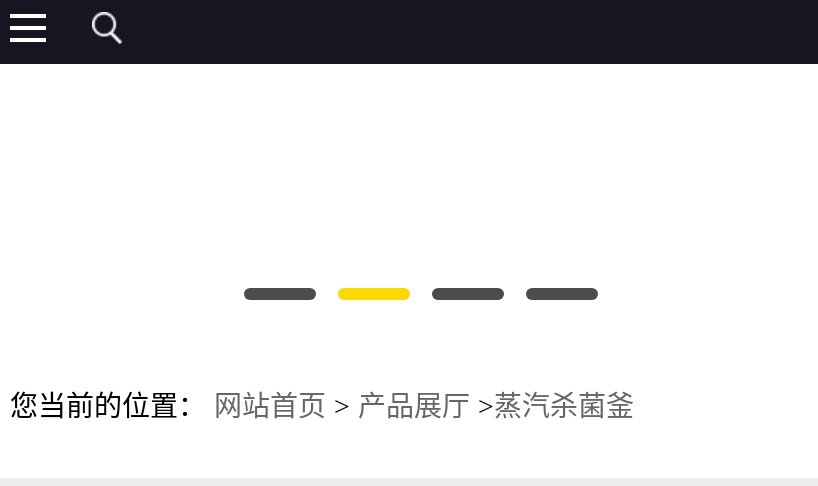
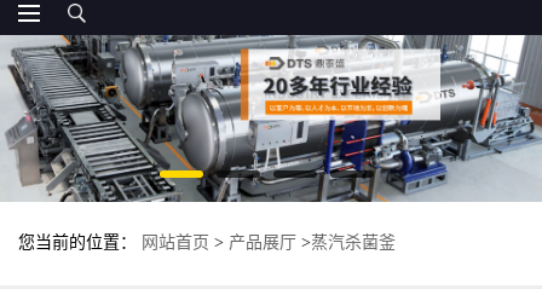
none -> [4,34,538,203] [image]

